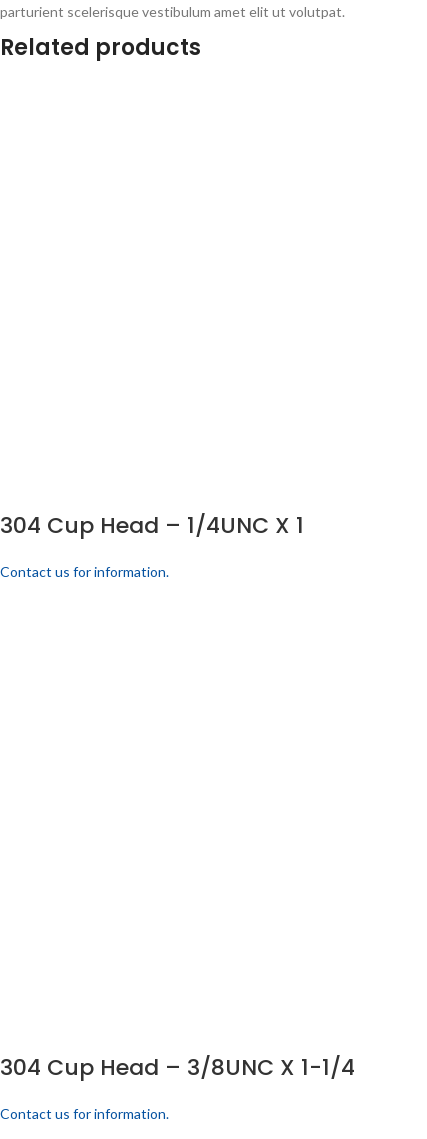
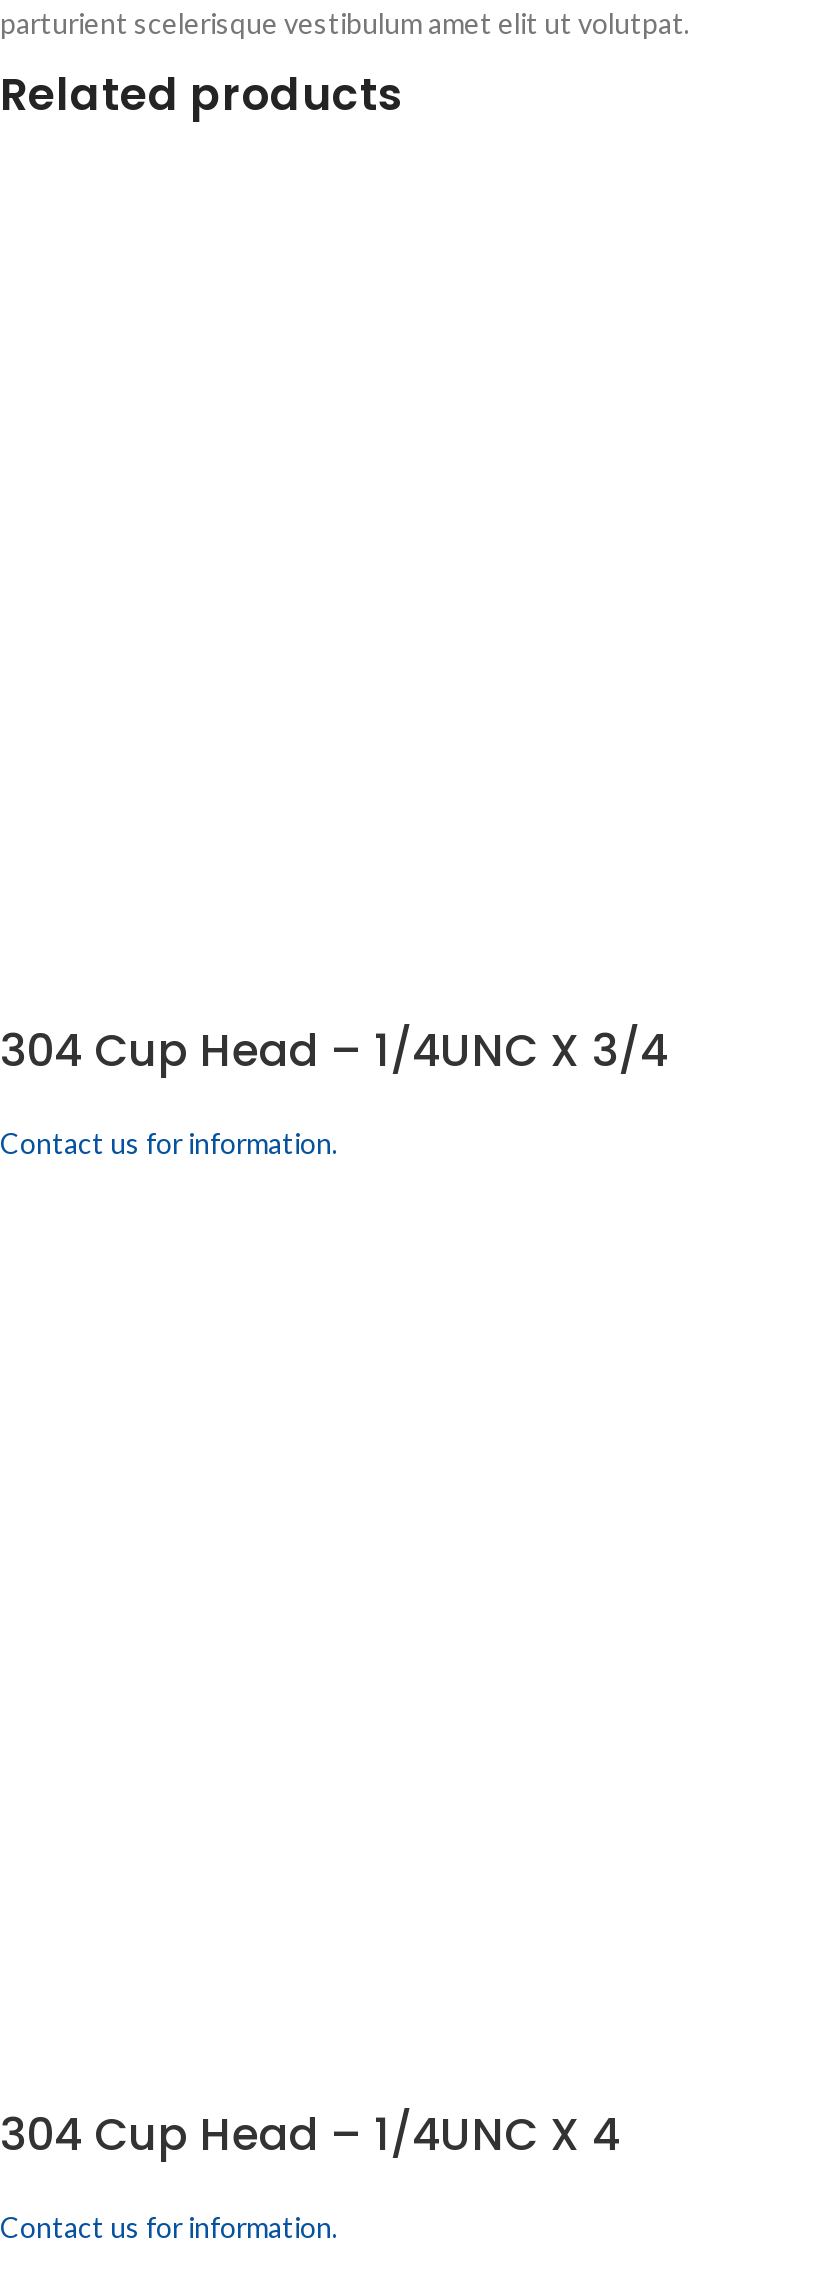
[0,510,304,541] 304 Cup Head – 1/4UNC X 1 -> [0,1020,668,1082] 304 Cup Head – 1/4UNC X 3/4
[0,1052,355,1083] 304 Cup Head – 3/8UNC X 1-1/4 -> [0,2104,620,2166] 304 Cup Head – 1/4UNC X 4

